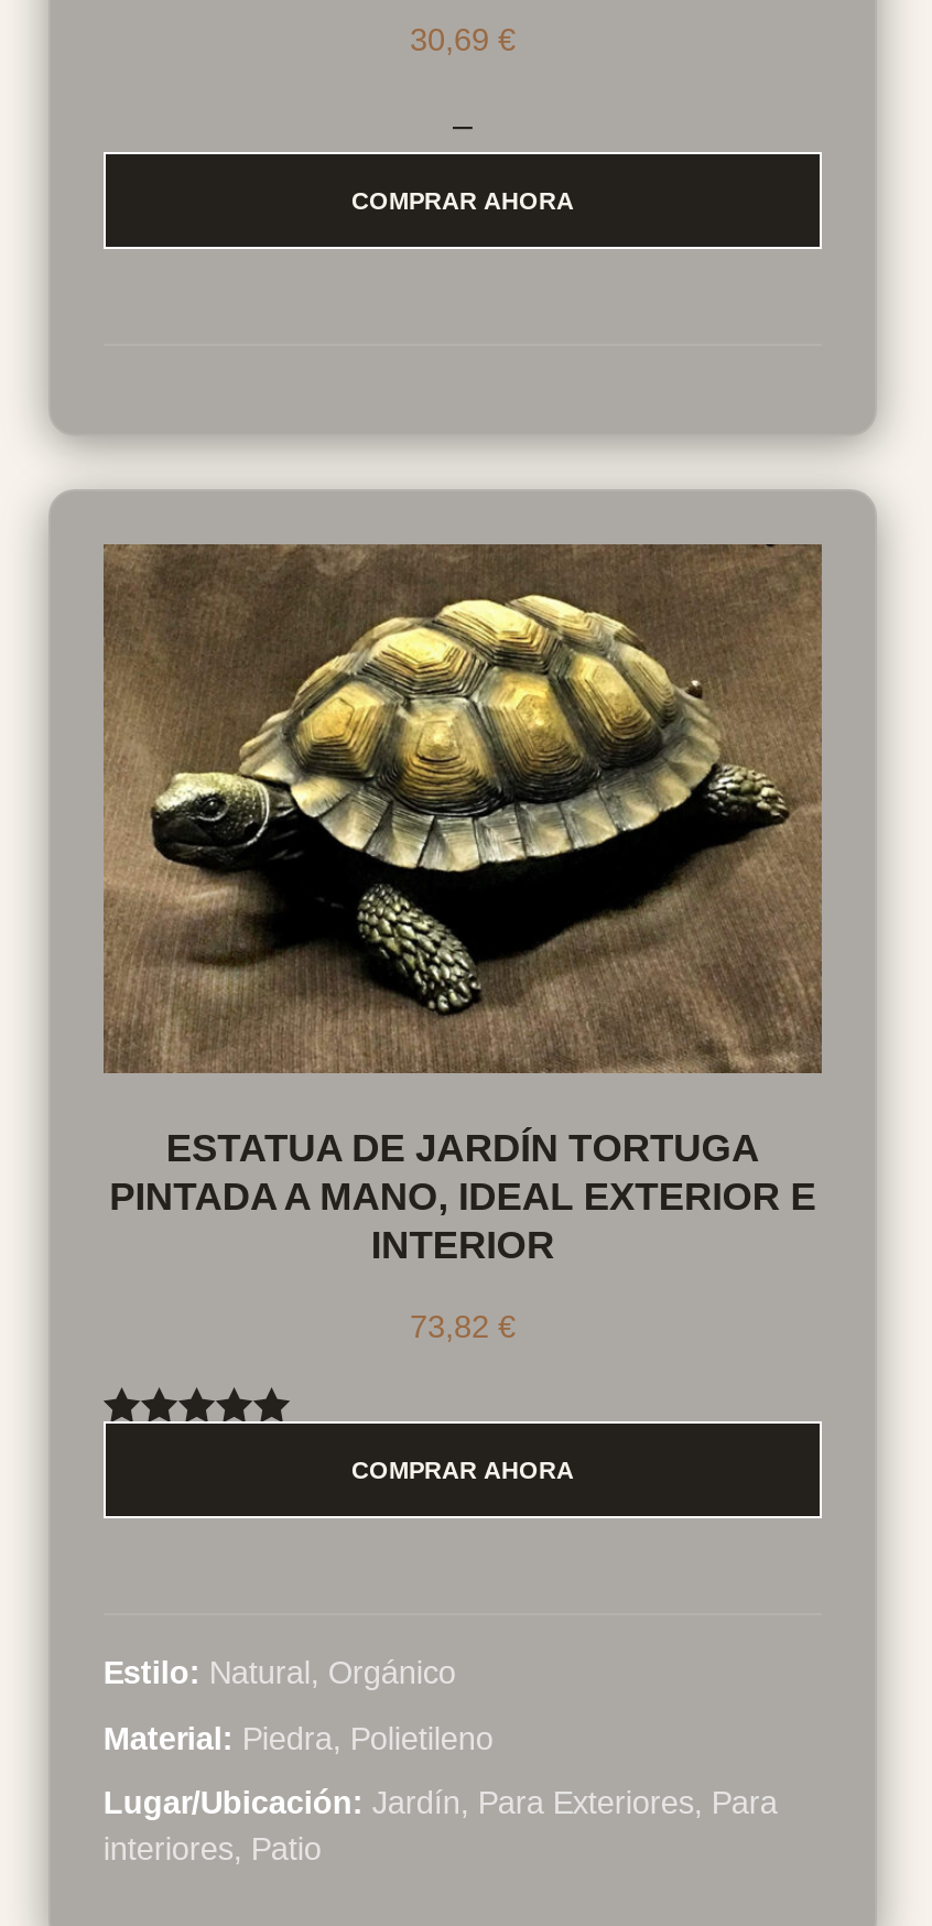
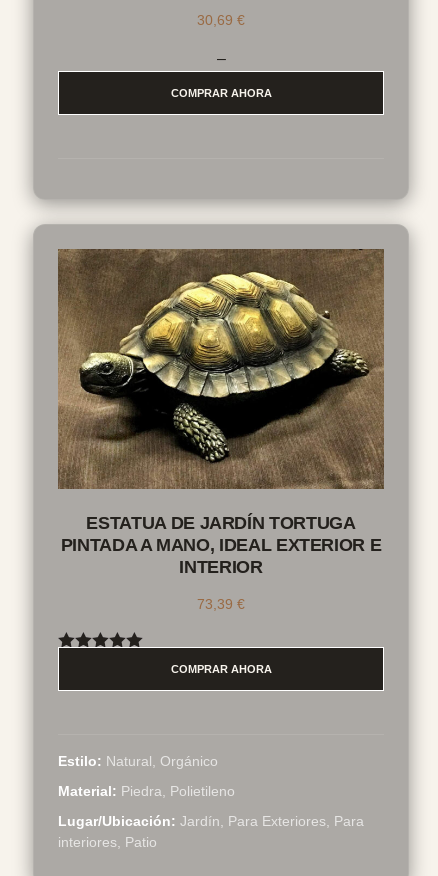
[410,1309,516,1344] 73,82 € -> [197,596,245,612] 73,39 €

